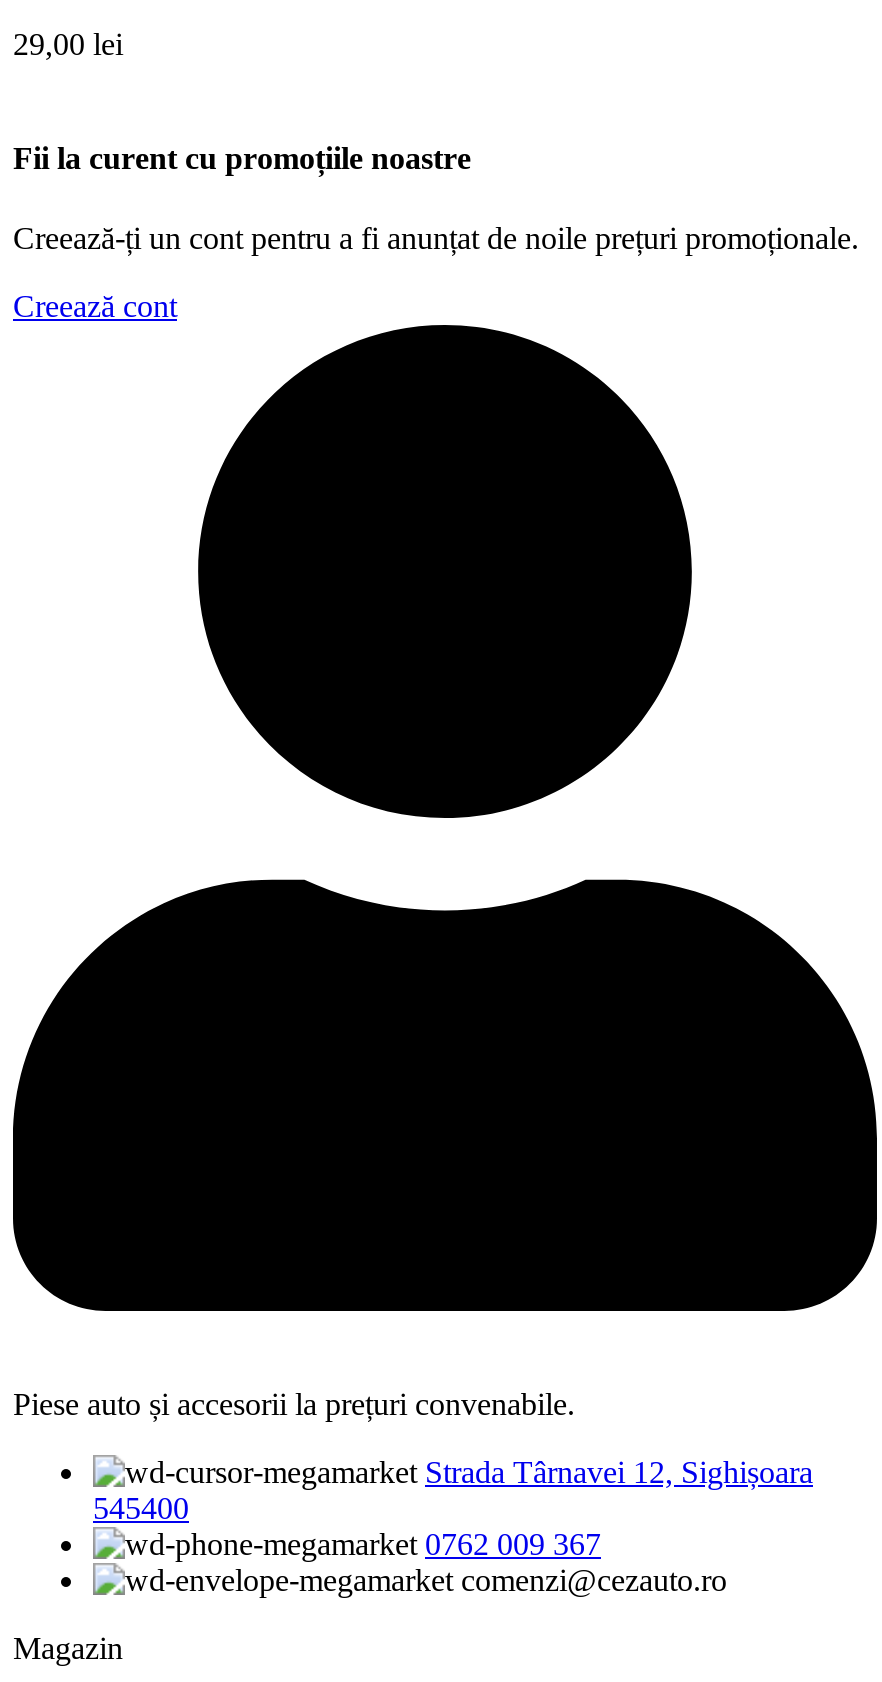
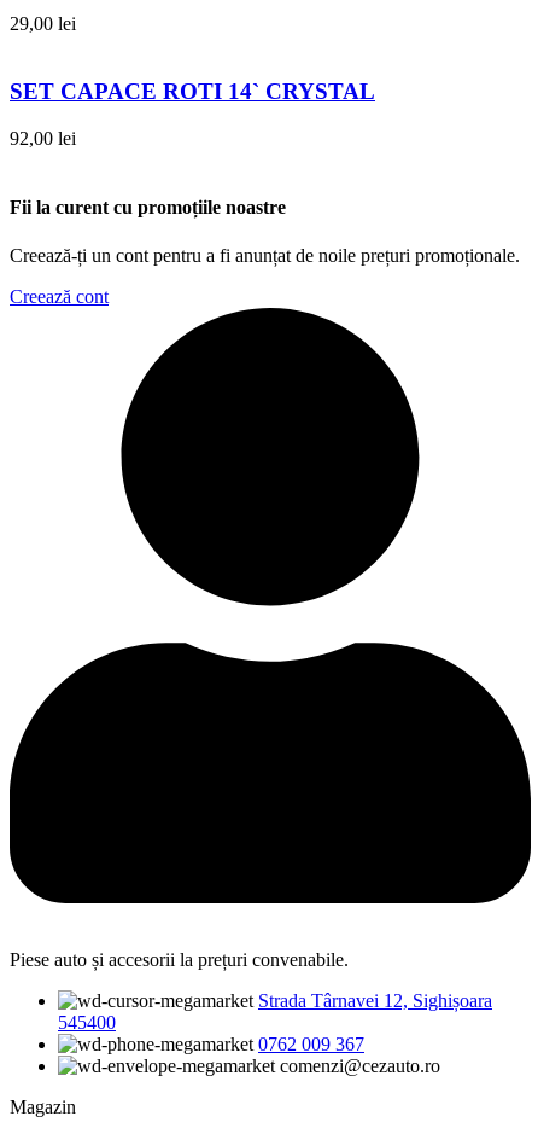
none -> [10,79,375,149] SET CAPACE ROTI 14` CRYSTAL | 92,00 lei

